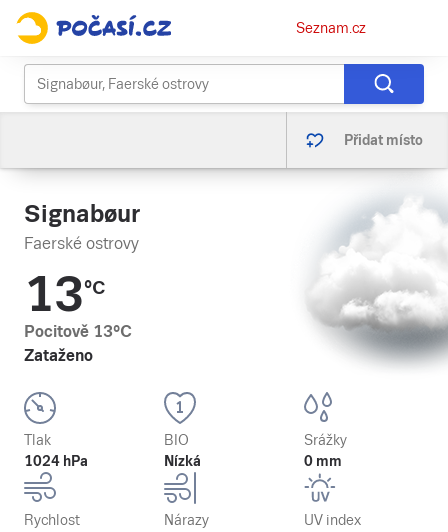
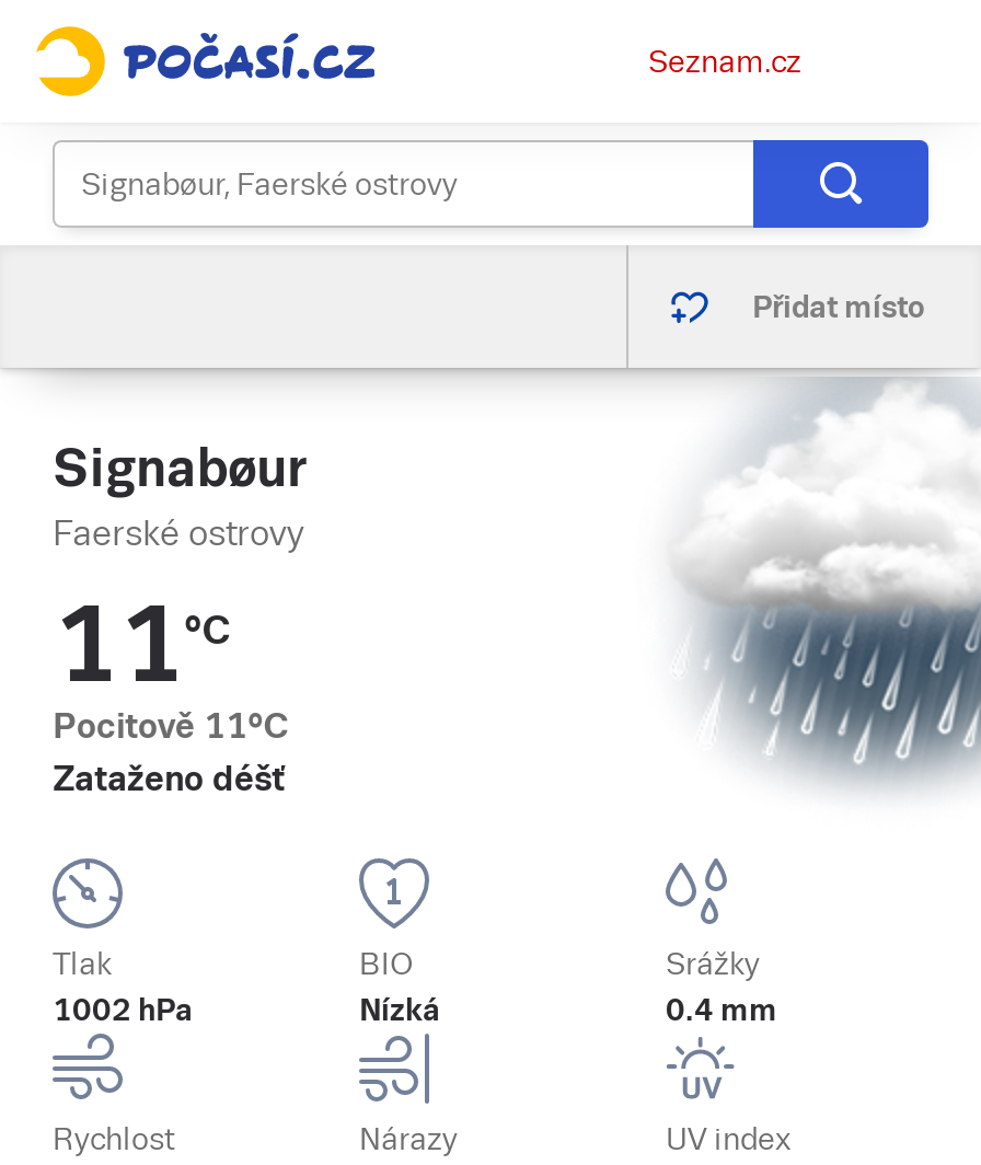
[315,173,445,351] [image] -> [688,379,974,766] [image]
[24,267,132,365] 13°C | Pocitově 13°C | Zataženo -> [53,585,289,799] 11°C | Pocitově 11°C | Zataženo déšť
[24,453,88,469] 1024 hPa -> [53,992,193,1027] 1002 hPa
[304,453,342,469] 0 mm -> [666,992,777,1027] 0.4 mm

